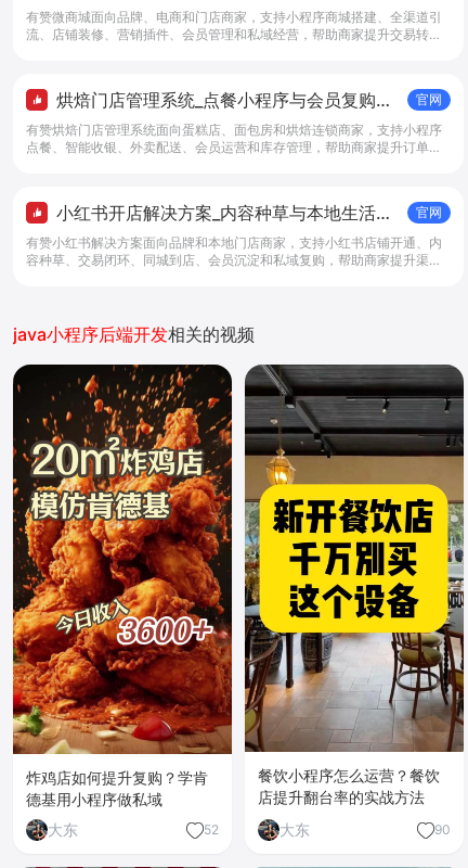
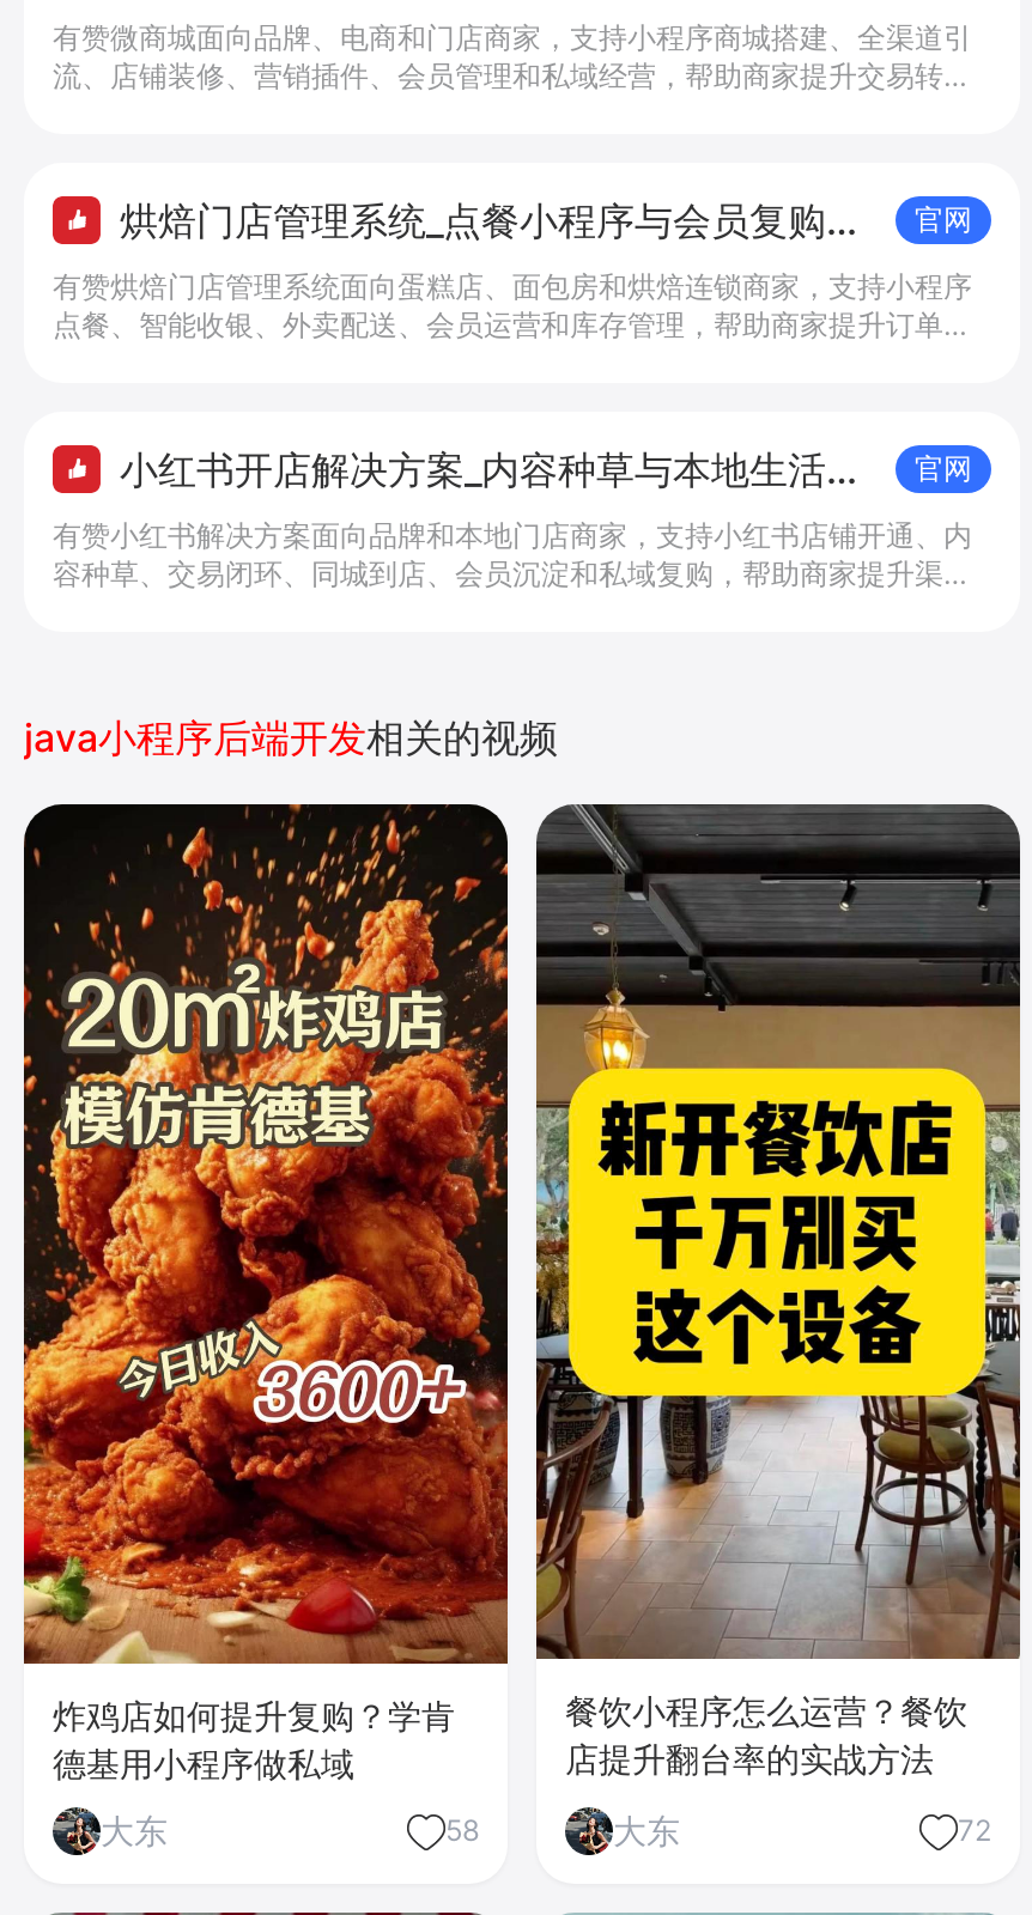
[204,821,219,838] 52 -> [445,1812,479,1848] 58
[434,821,451,838] 90 -> [958,1812,991,1848] 72

